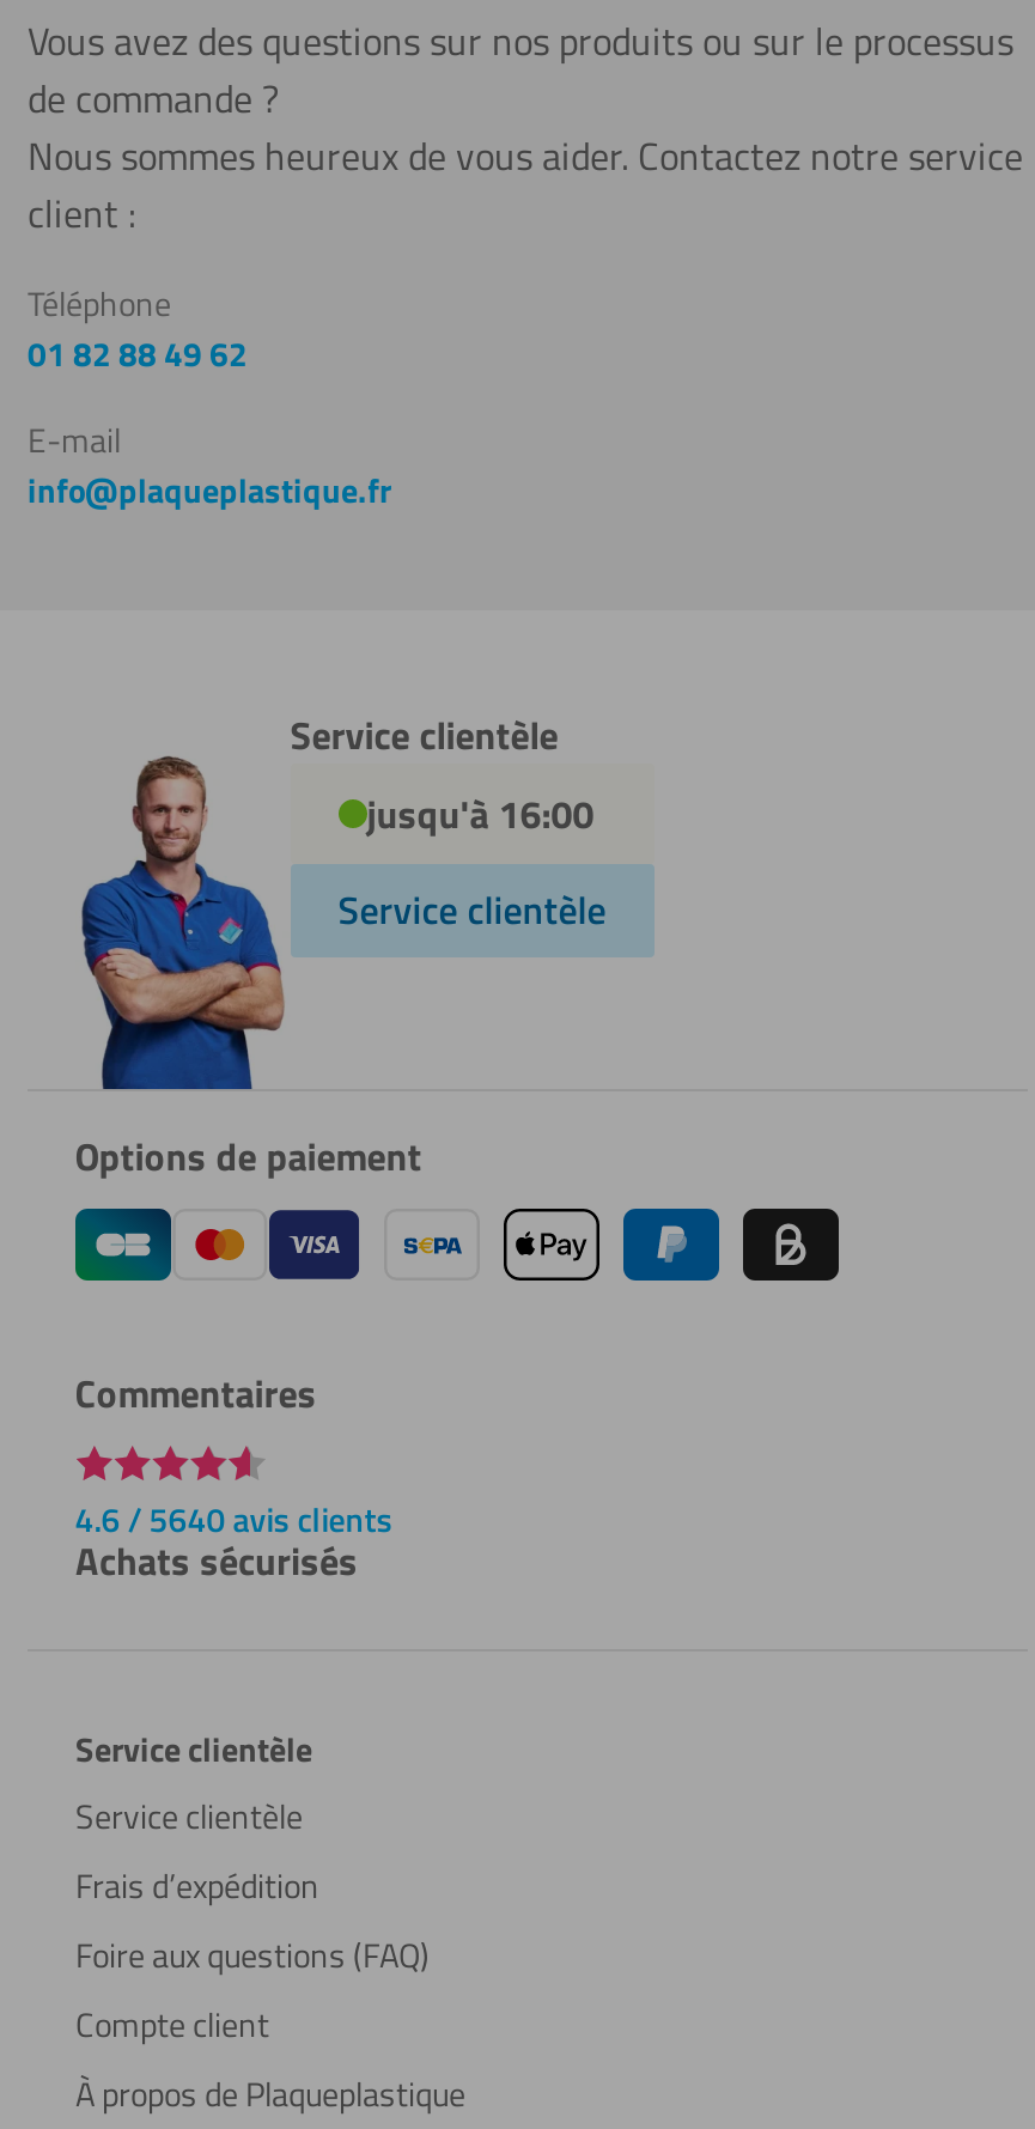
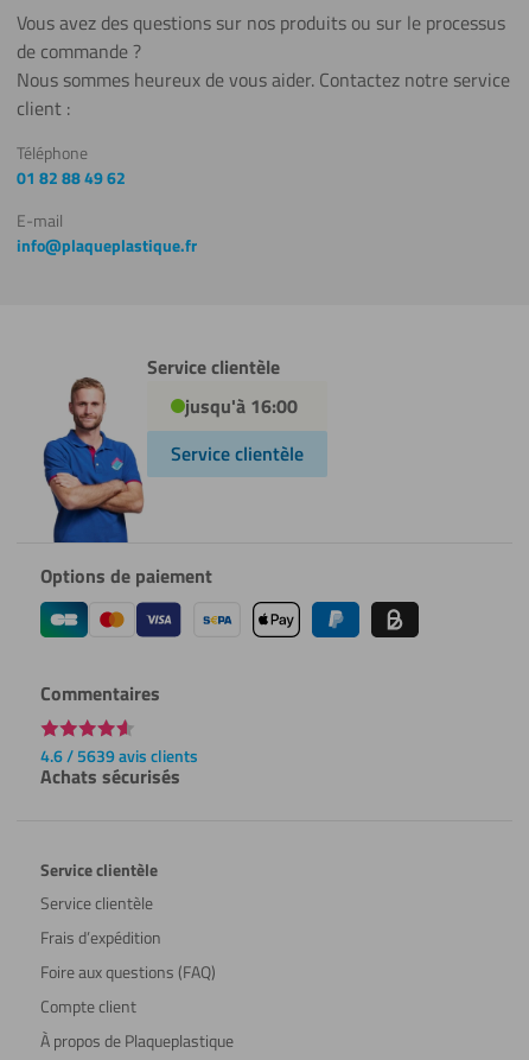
[75,1493,393,1543] 4.6 / 5640 avis clients -> [40,743,198,768] 4.6 / 5639 avis clients

